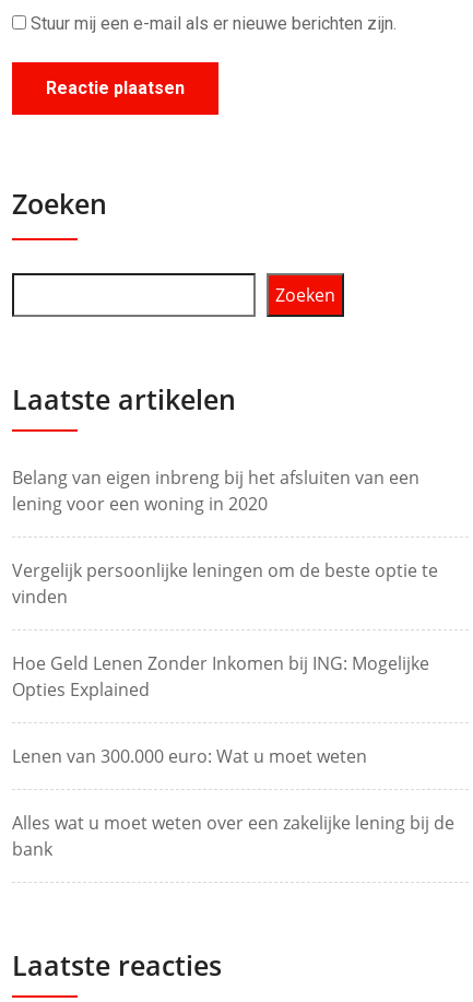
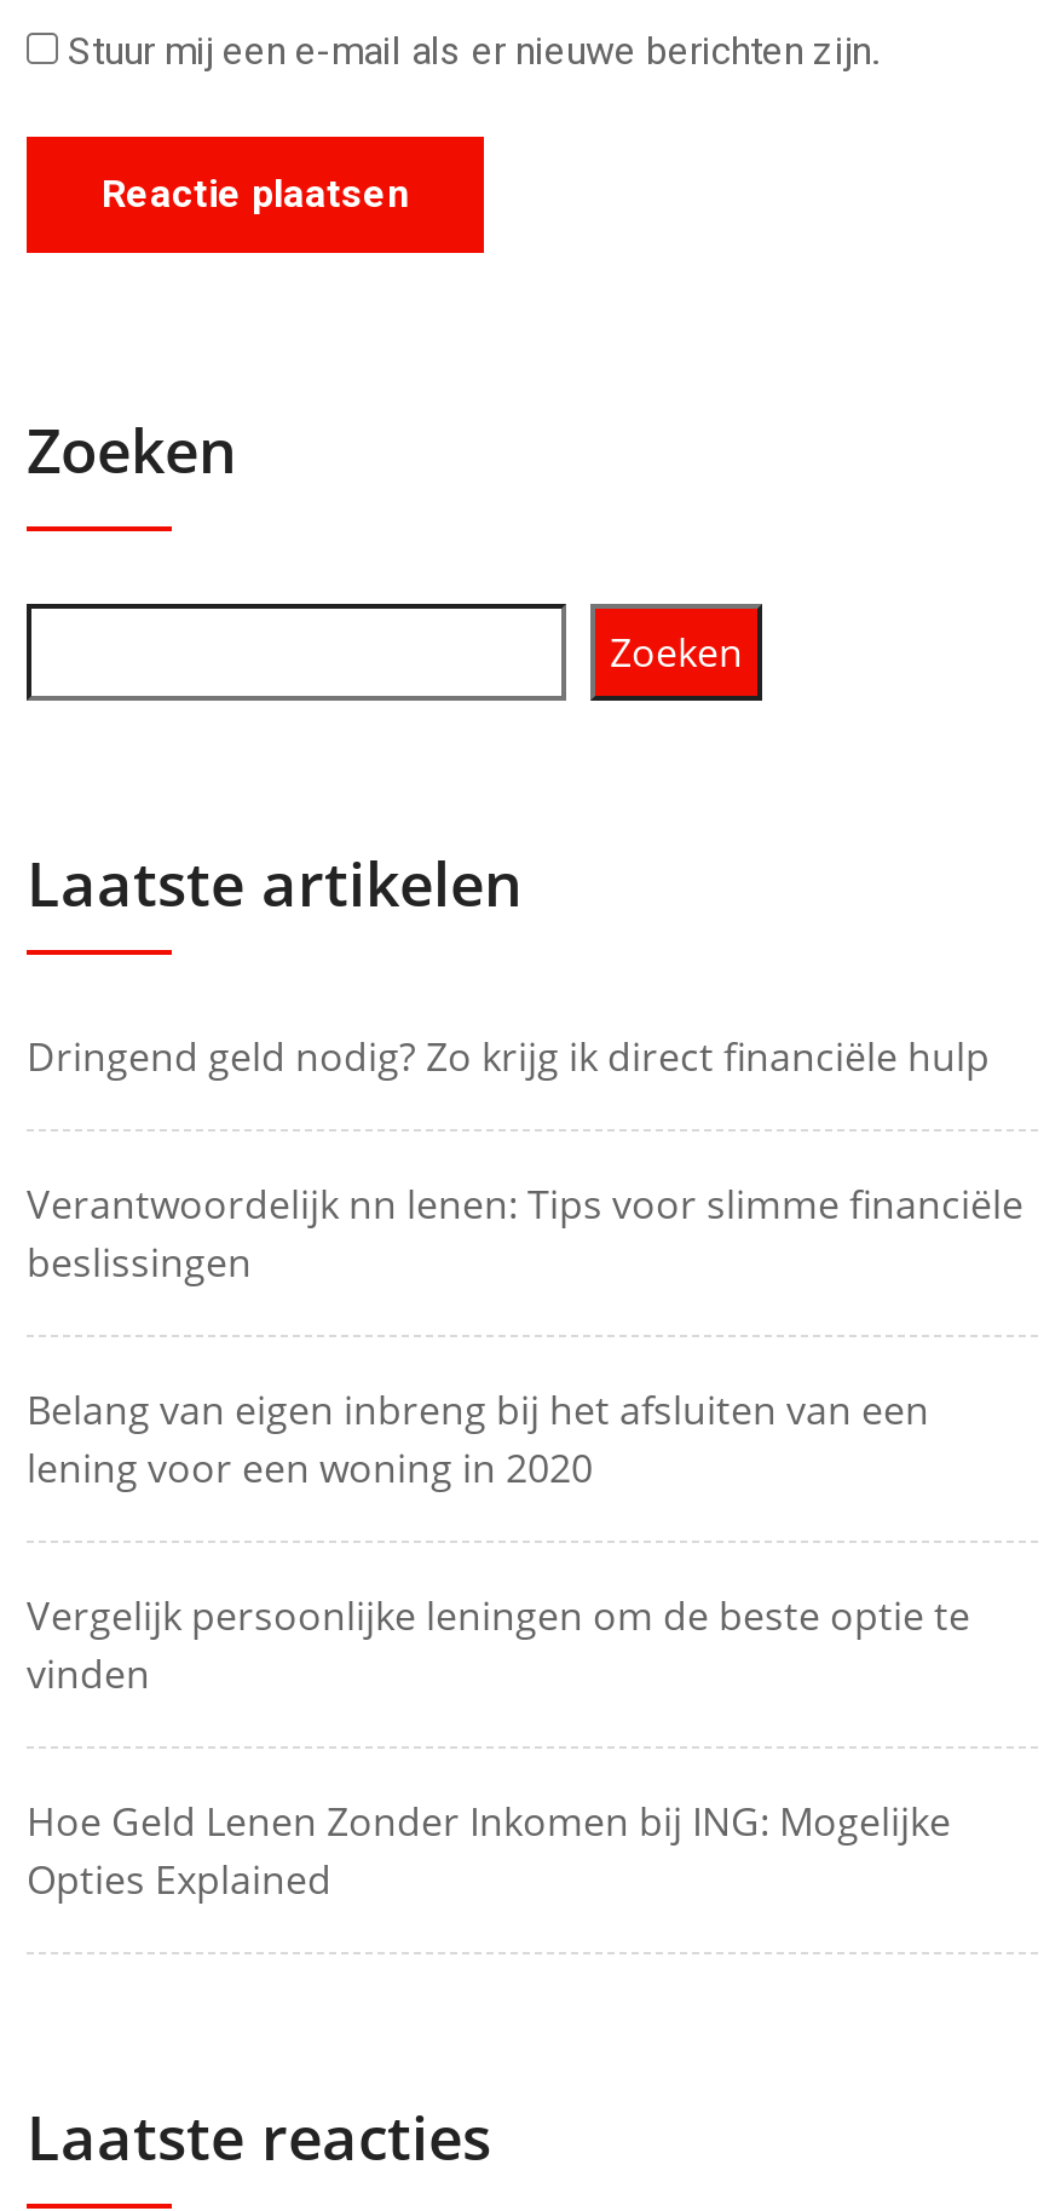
none -> [27,1030,1023,1289] Dringend geld nodig? Zo krijg ik direct financiële hulp | Verantwoordelijk nn lenen: Tips voor slimme financiële | beslissingen
moved [12,465,438,702] -> [27,1383,970,1906]: Belang van eigen inbreng bij het afsluiten van een | lening voor een woning in 2020 | Vergelijk persoonlijke leningen om de beste optie te | vinden | Hoe Geld Lenen Zonder Inkomen bij ING: Mogelijke | Opties Explained
[12,744,454,861] Lenen van 300.000 euro: Wat u moet weten | Alles wat u moet weten over een zakelijke lening bij de | bank -> none

